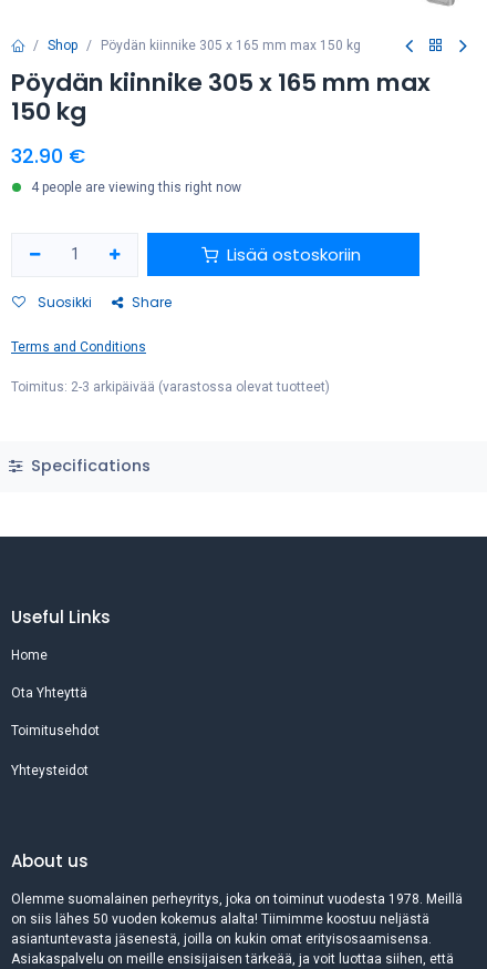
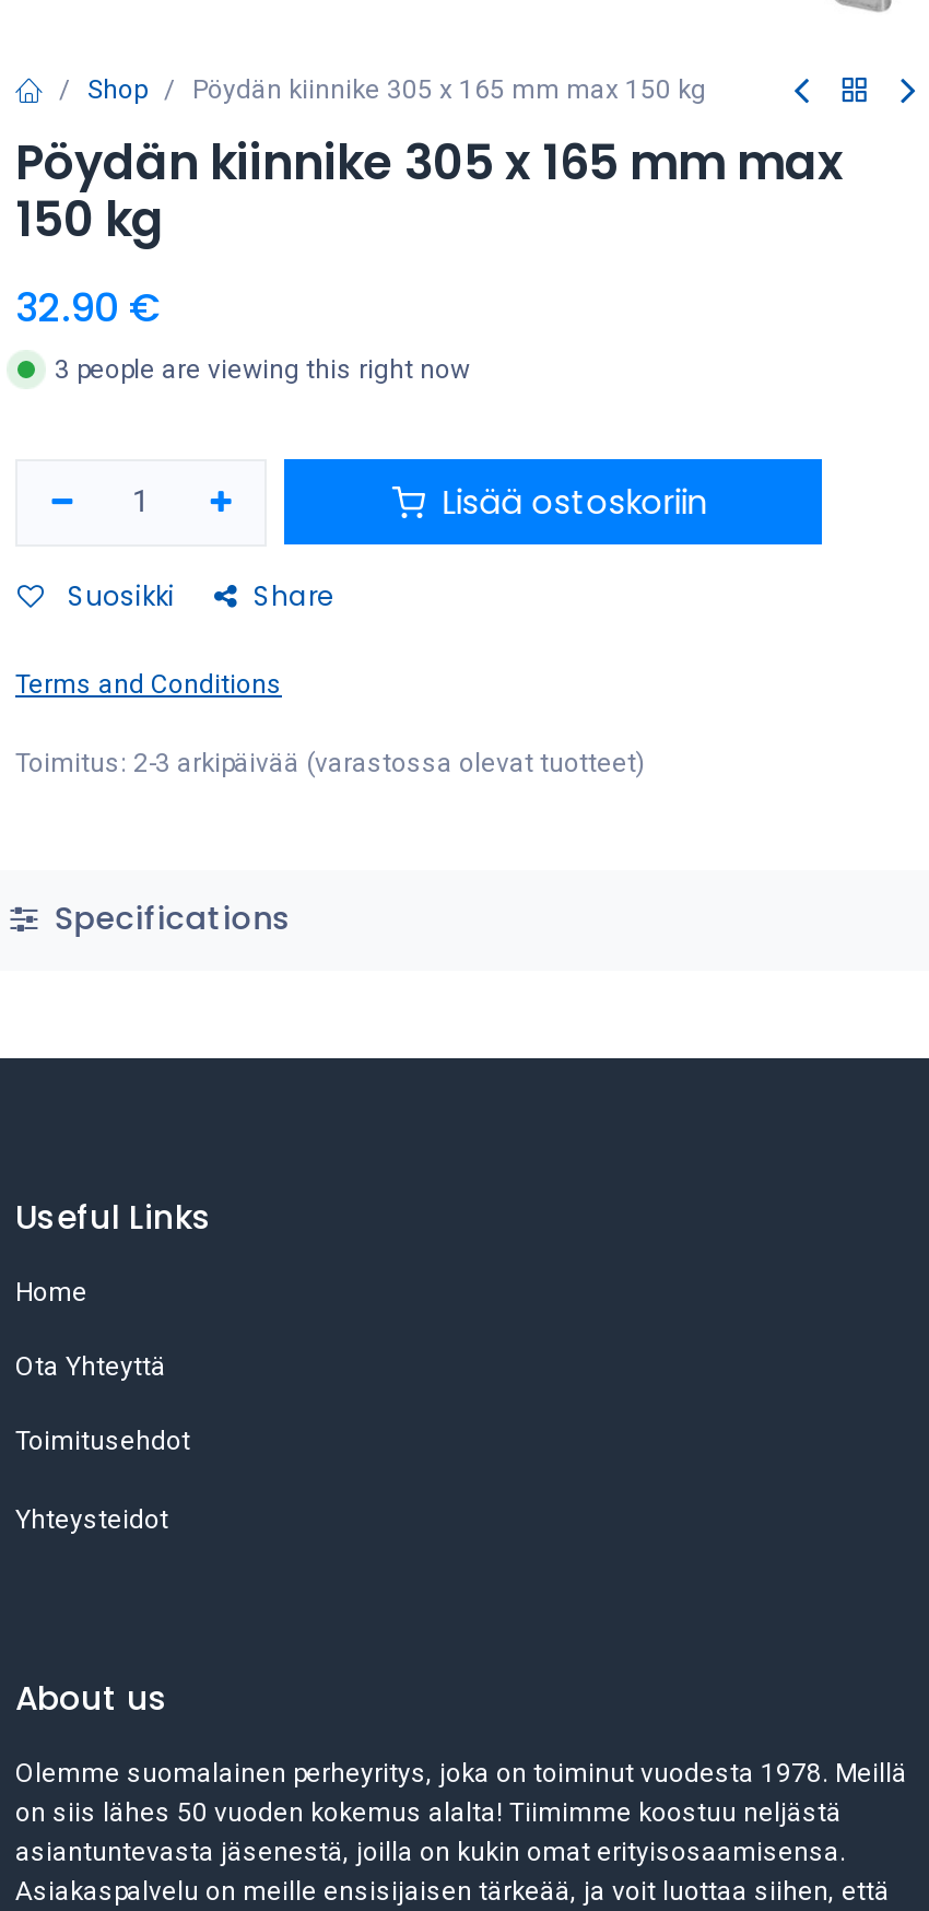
[31,179,241,195] 4 people are viewing this right now -> [55,353,470,384] 3 people are viewing this right now

